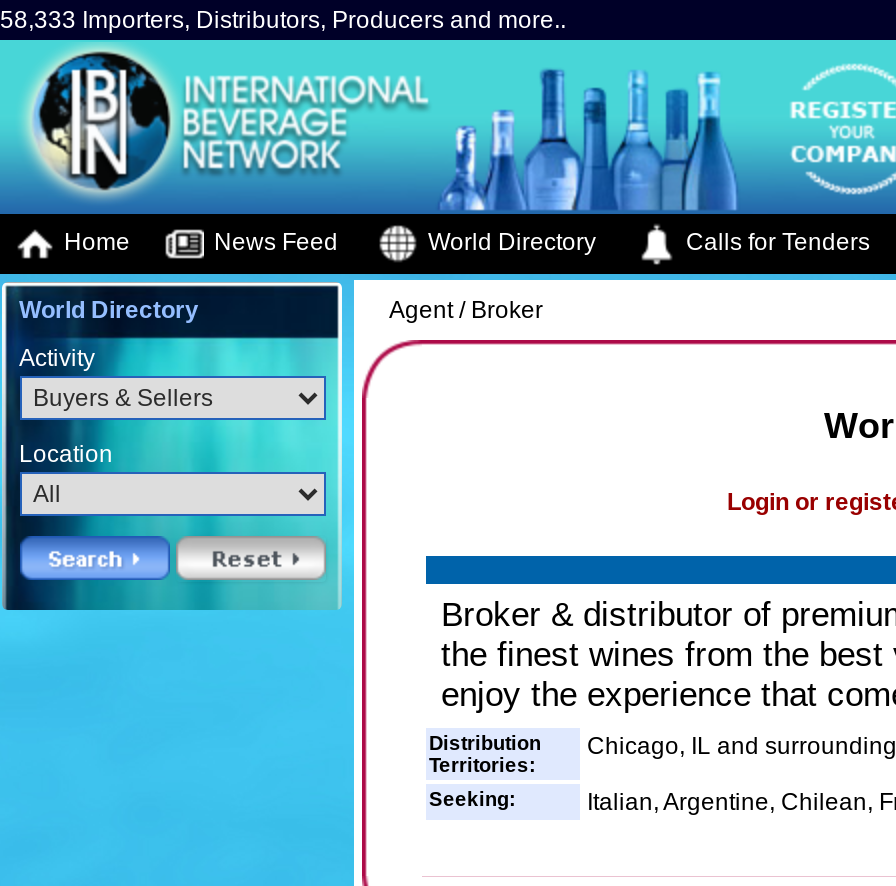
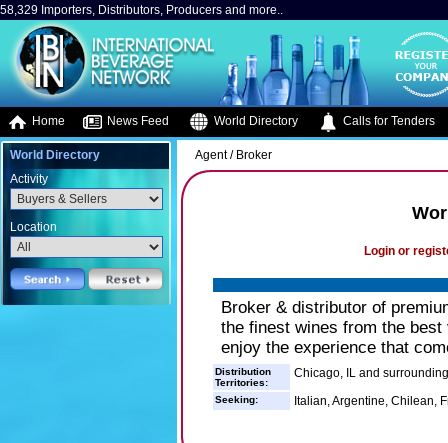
[0,6,566,34] 58,333 Importers, Distributors, Producers and more.. -> [0,3,283,17] 58,329 Importers, Distributors, Producers and more..

